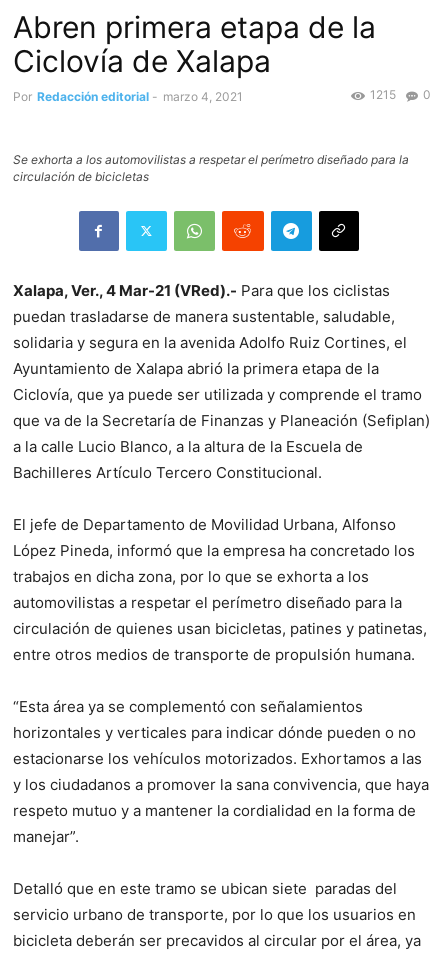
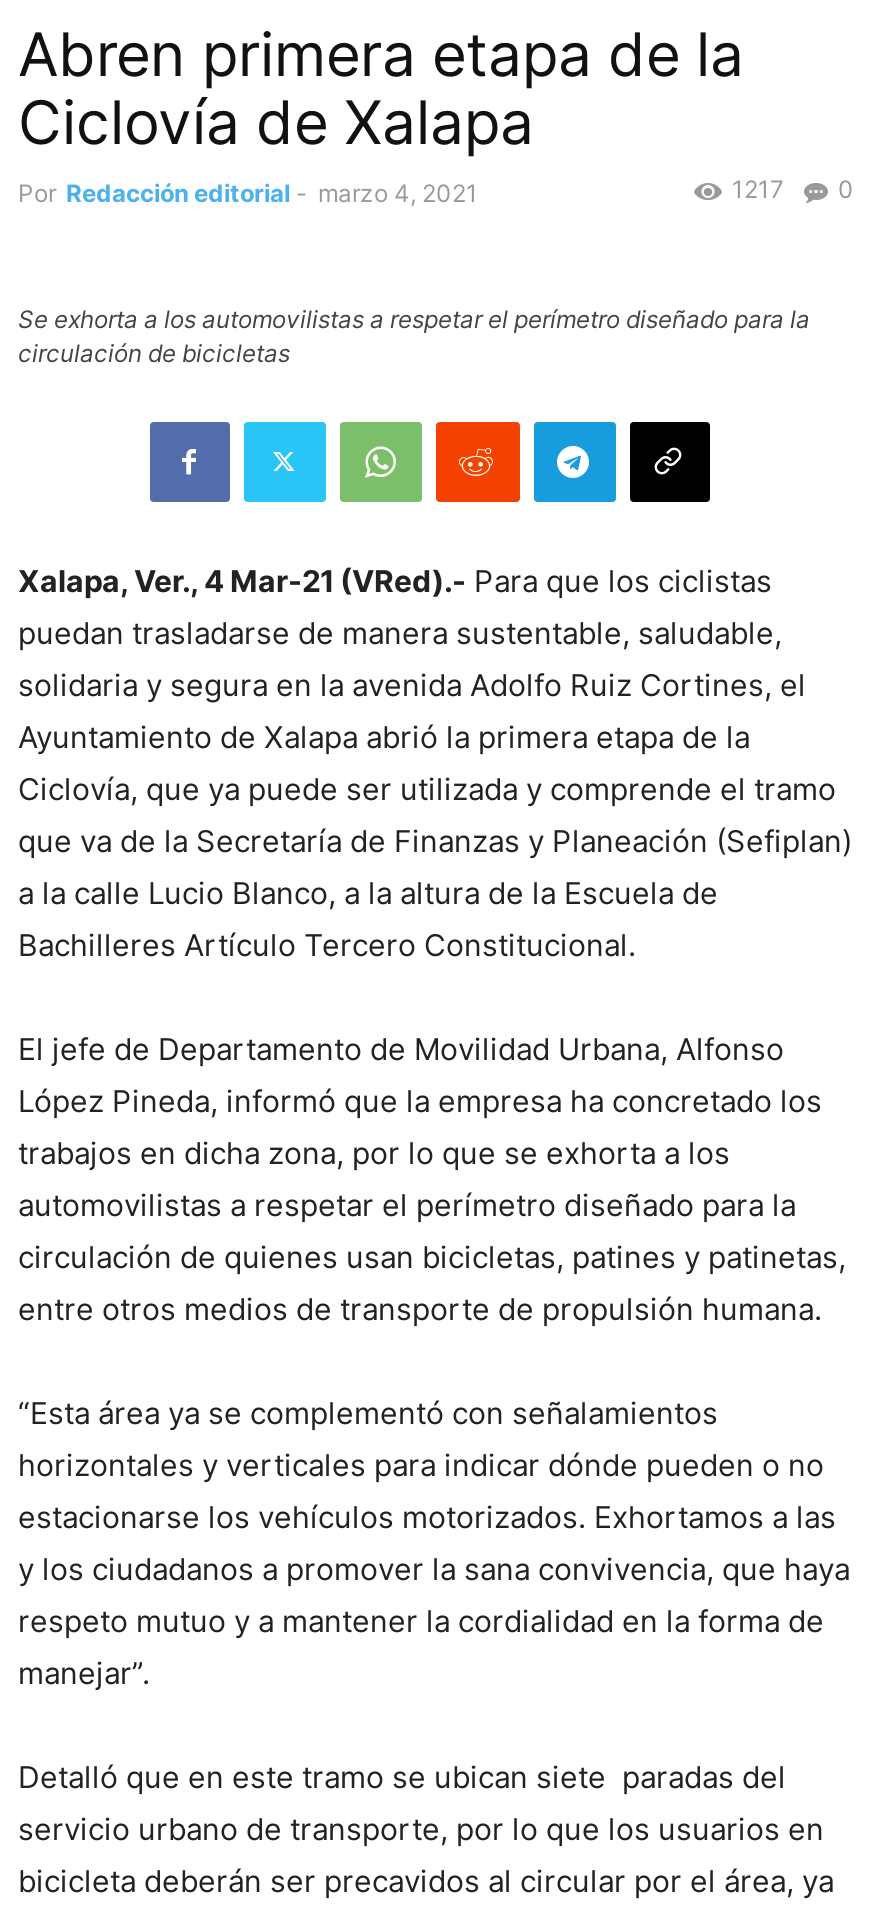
[370,87,431,102] 1215 0 -> [732,175,854,205] 1217 0

